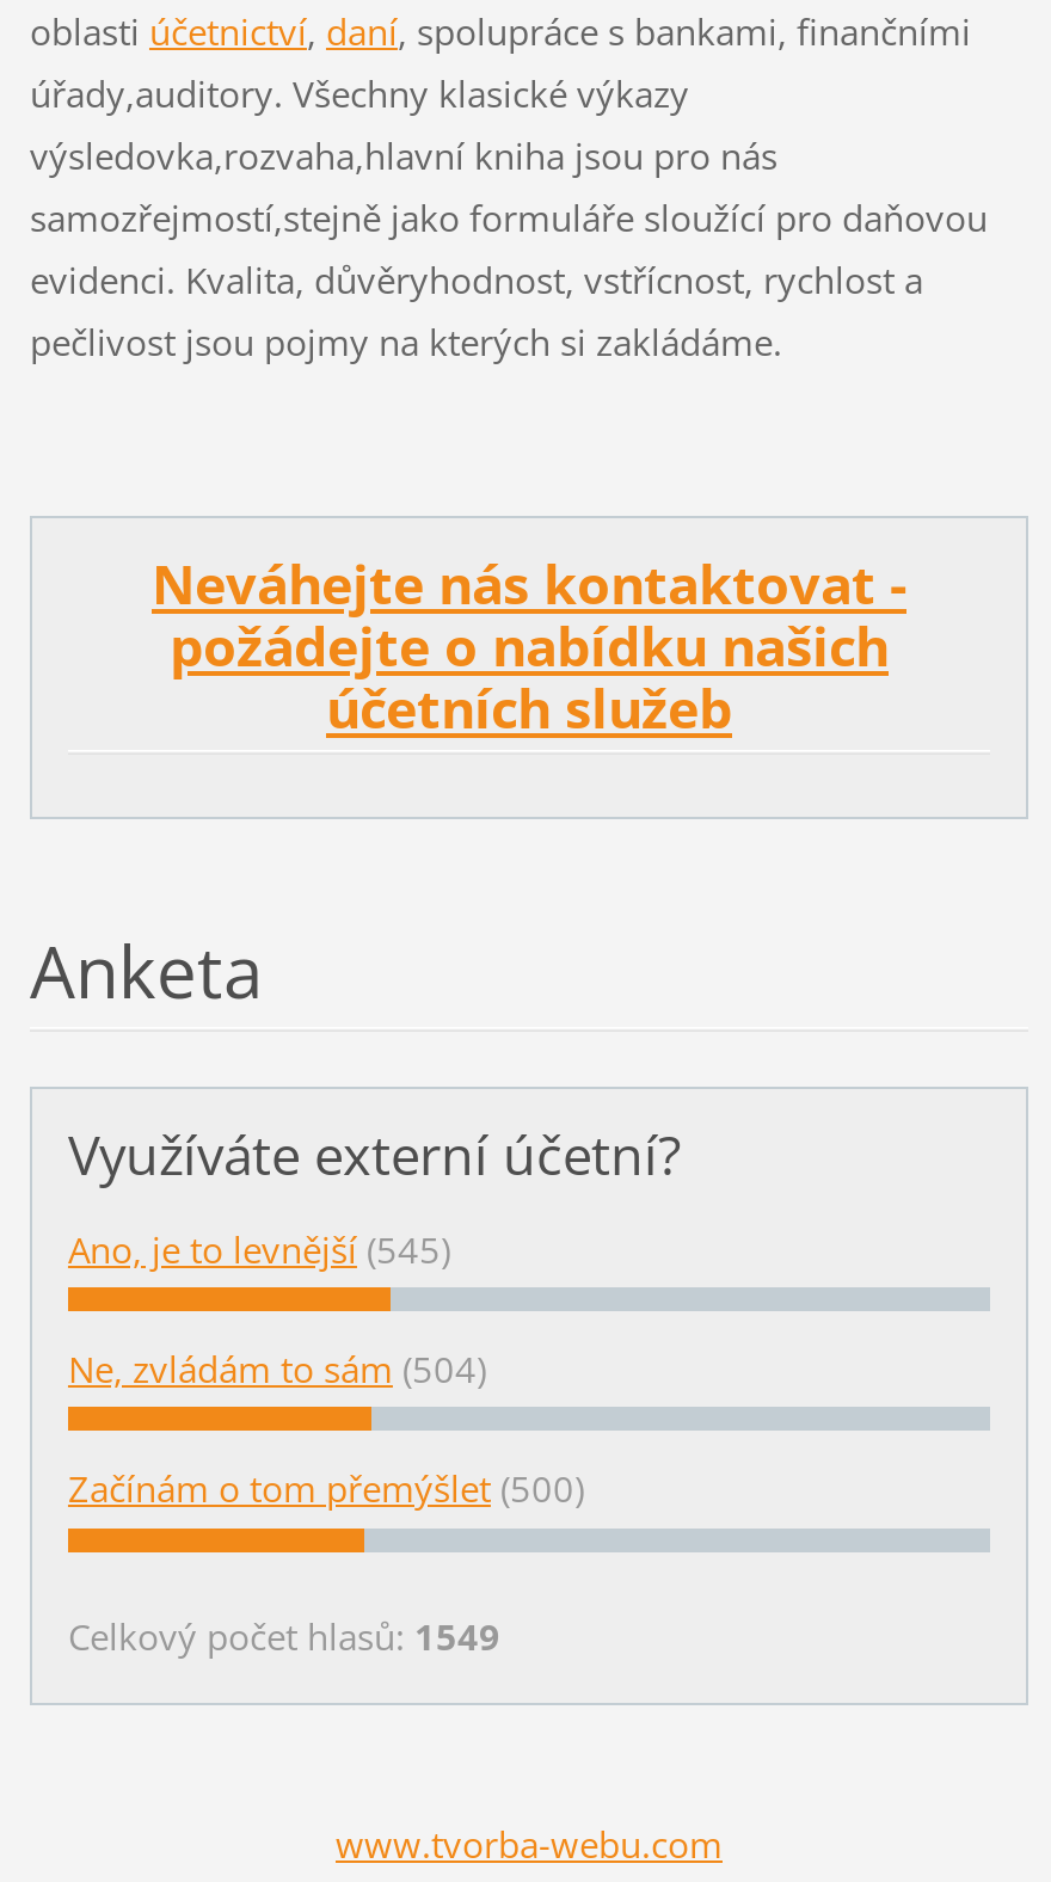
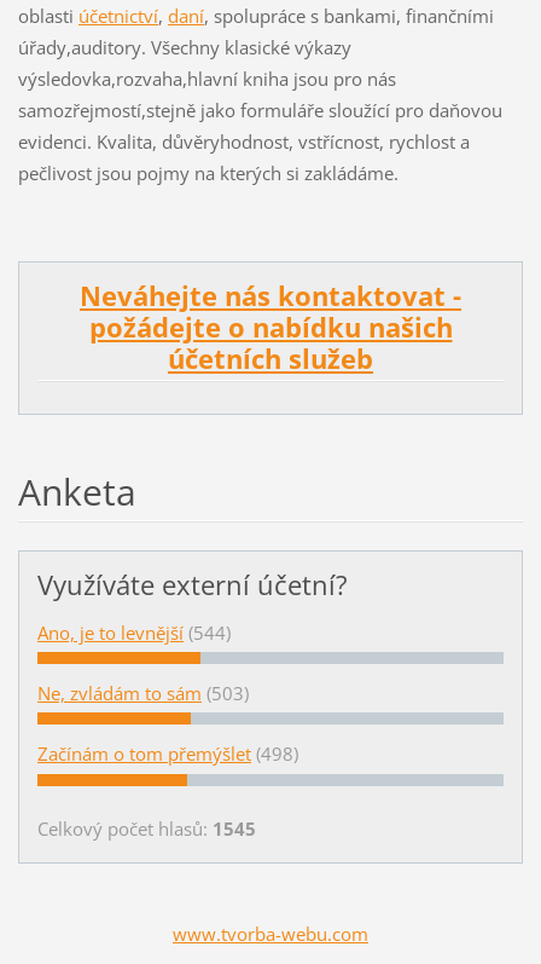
[68,1224,450,1272] Ano, je to levnější (545) -> [37,620,231,644] Ano, je to levnější (544)
[68,1345,486,1392] Ne, zvládám to sám (504) -> [37,681,249,705] Ne, zvládám to sám (503)
[68,1465,584,1513] Začínám o tom přemýšlet (500) -> [37,742,298,766] Začínám o tom přemýšlet (498)
[68,1613,500,1661] Celkový počet hlasů: 1549 -> [37,817,256,841] Celkový počet hlasů: 1545

